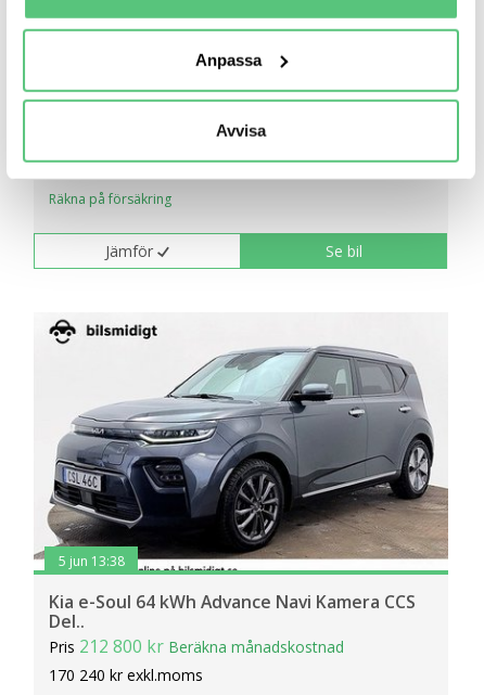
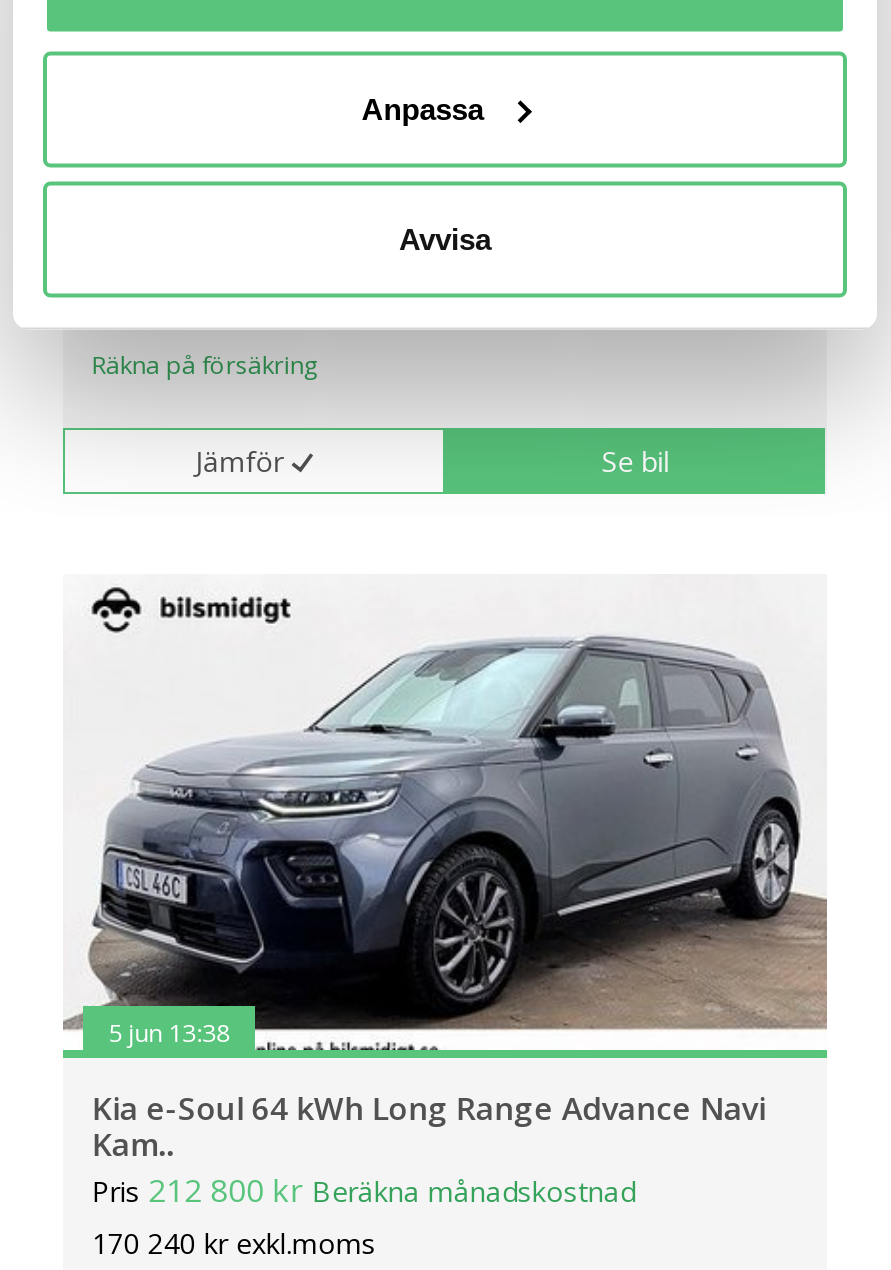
[49,589,416,633] Kia e-Soul 64 kWh Advance Navi Kamera CCS | Del.. -> [92,1085,766,1165] Kia e-Soul 64 kWh Long Range Advance Navi | Kam..

